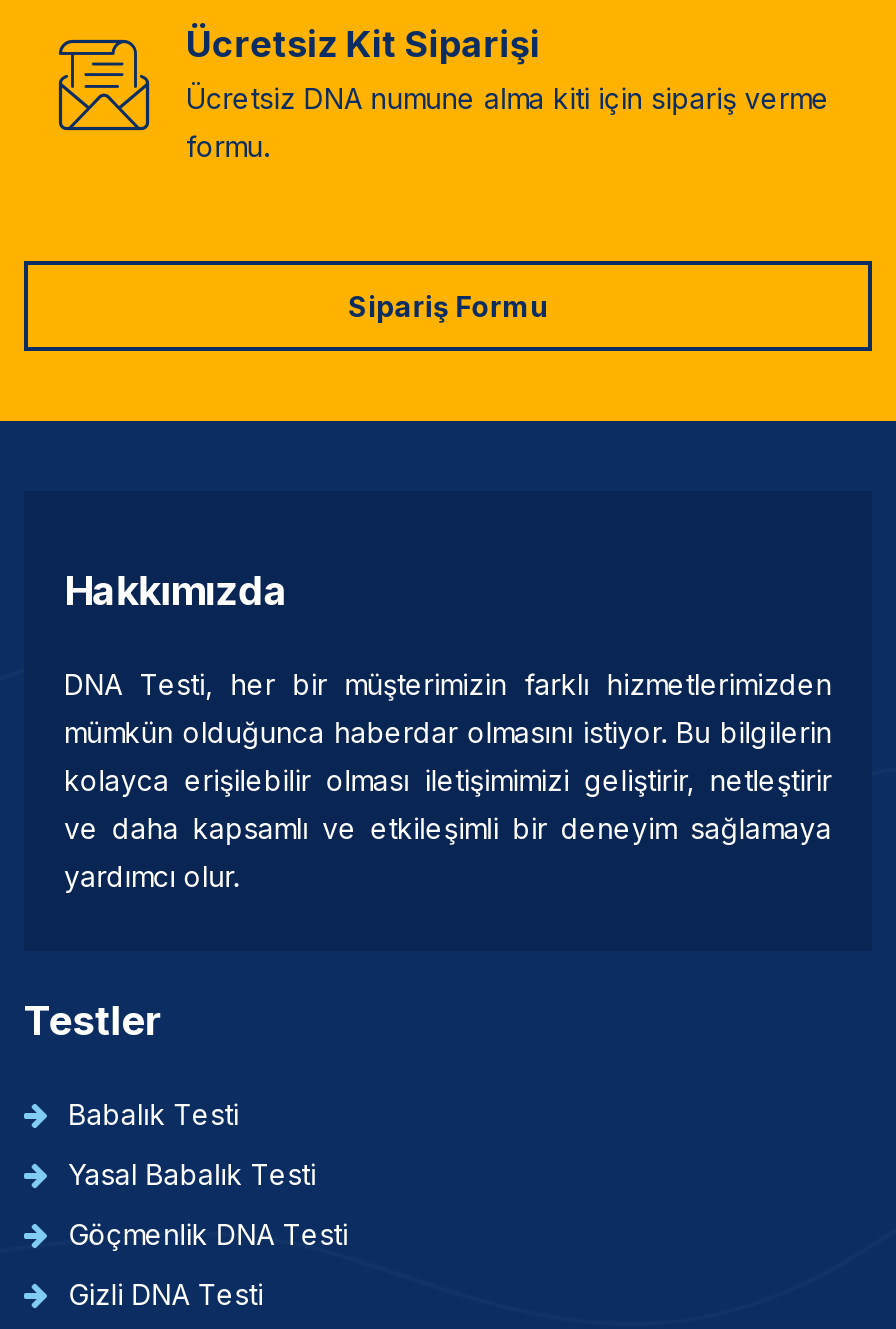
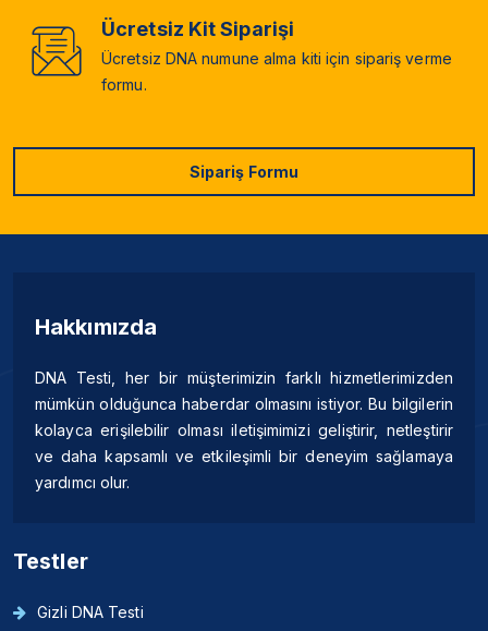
[68,1097,348,1251] Babalık Testi | Yasal Babalık Testi | Göçmenlik DNA Testi -> none

